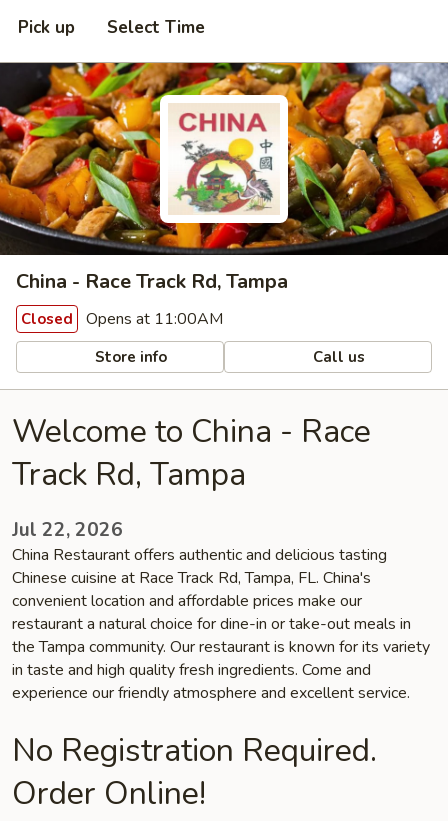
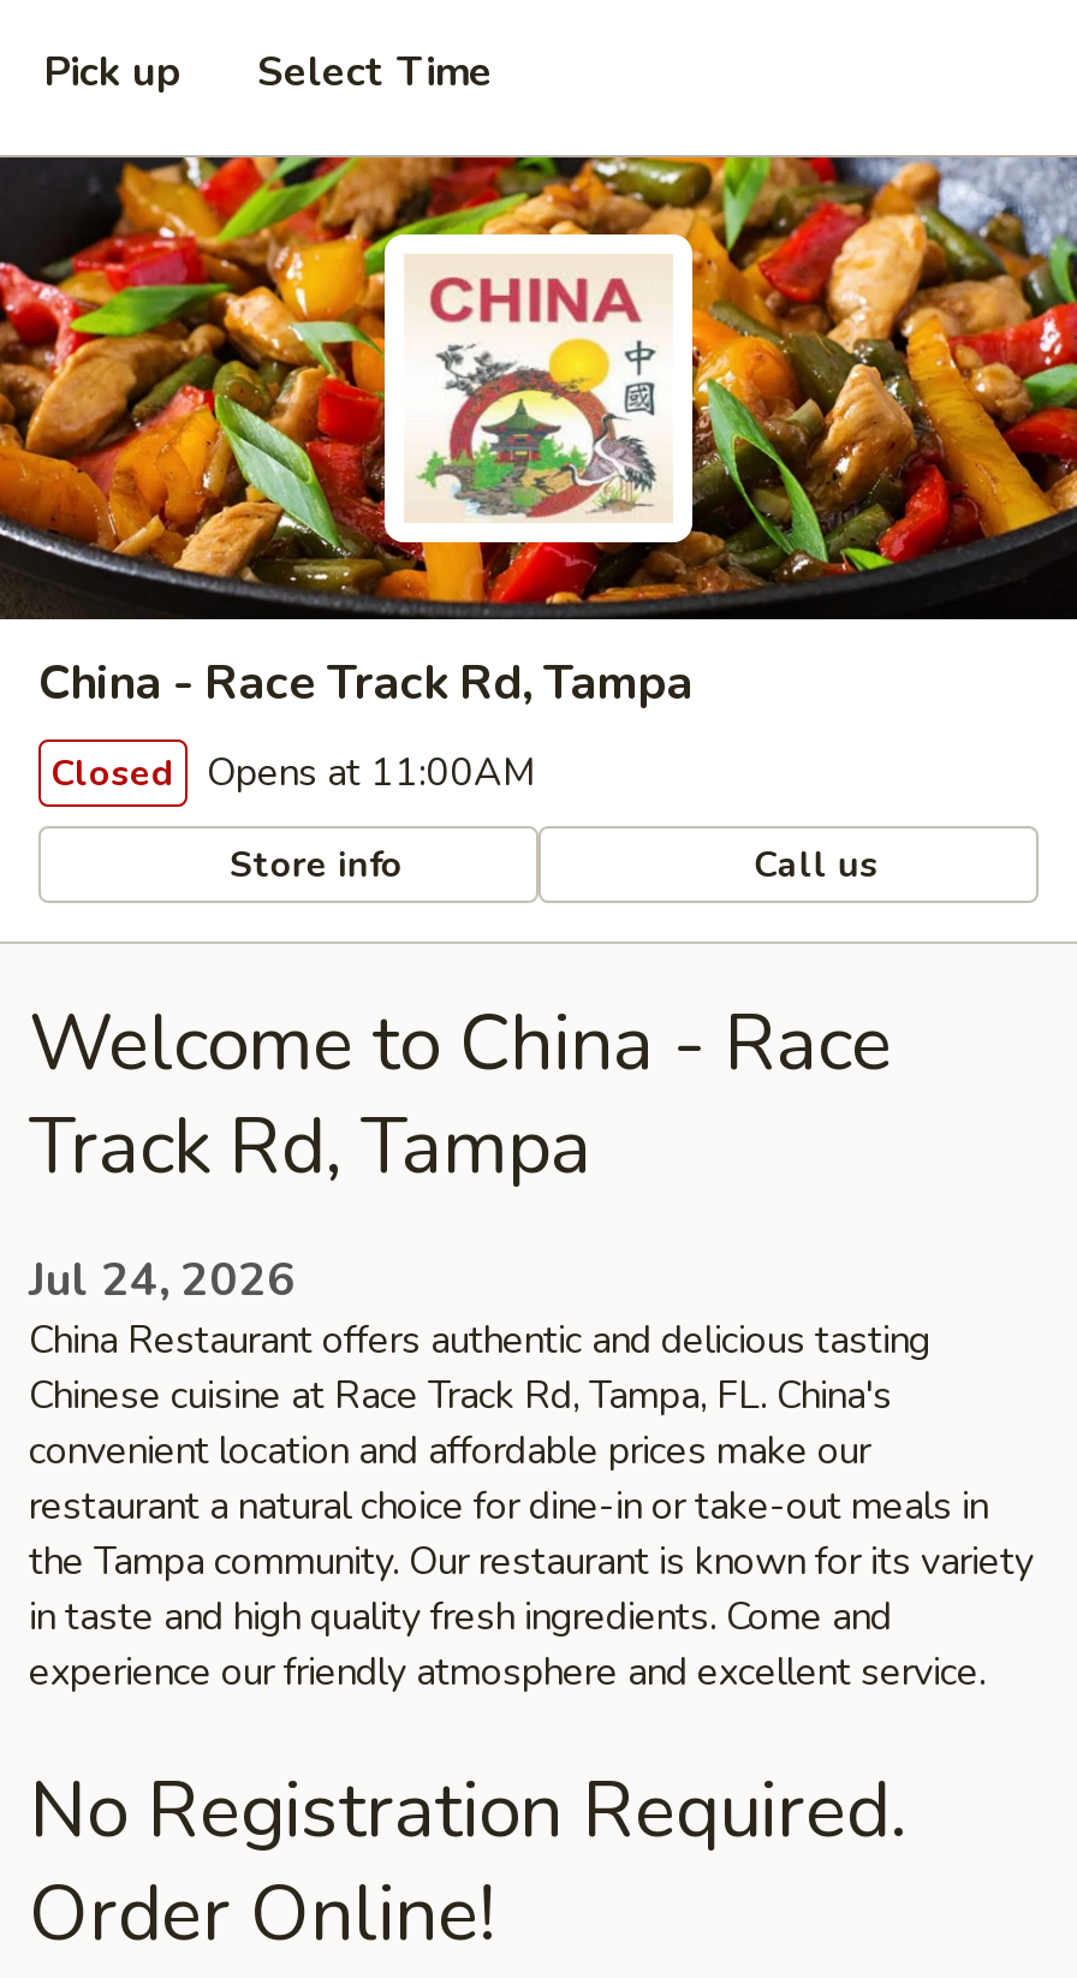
[12,517,123,543] Jul 22, 2026 -> [29,1249,296,1312] Jul 24, 2026

